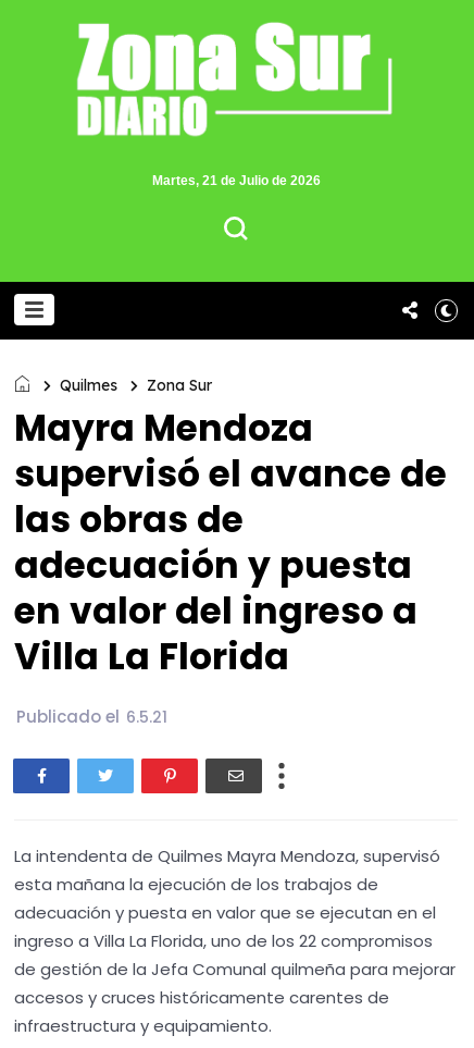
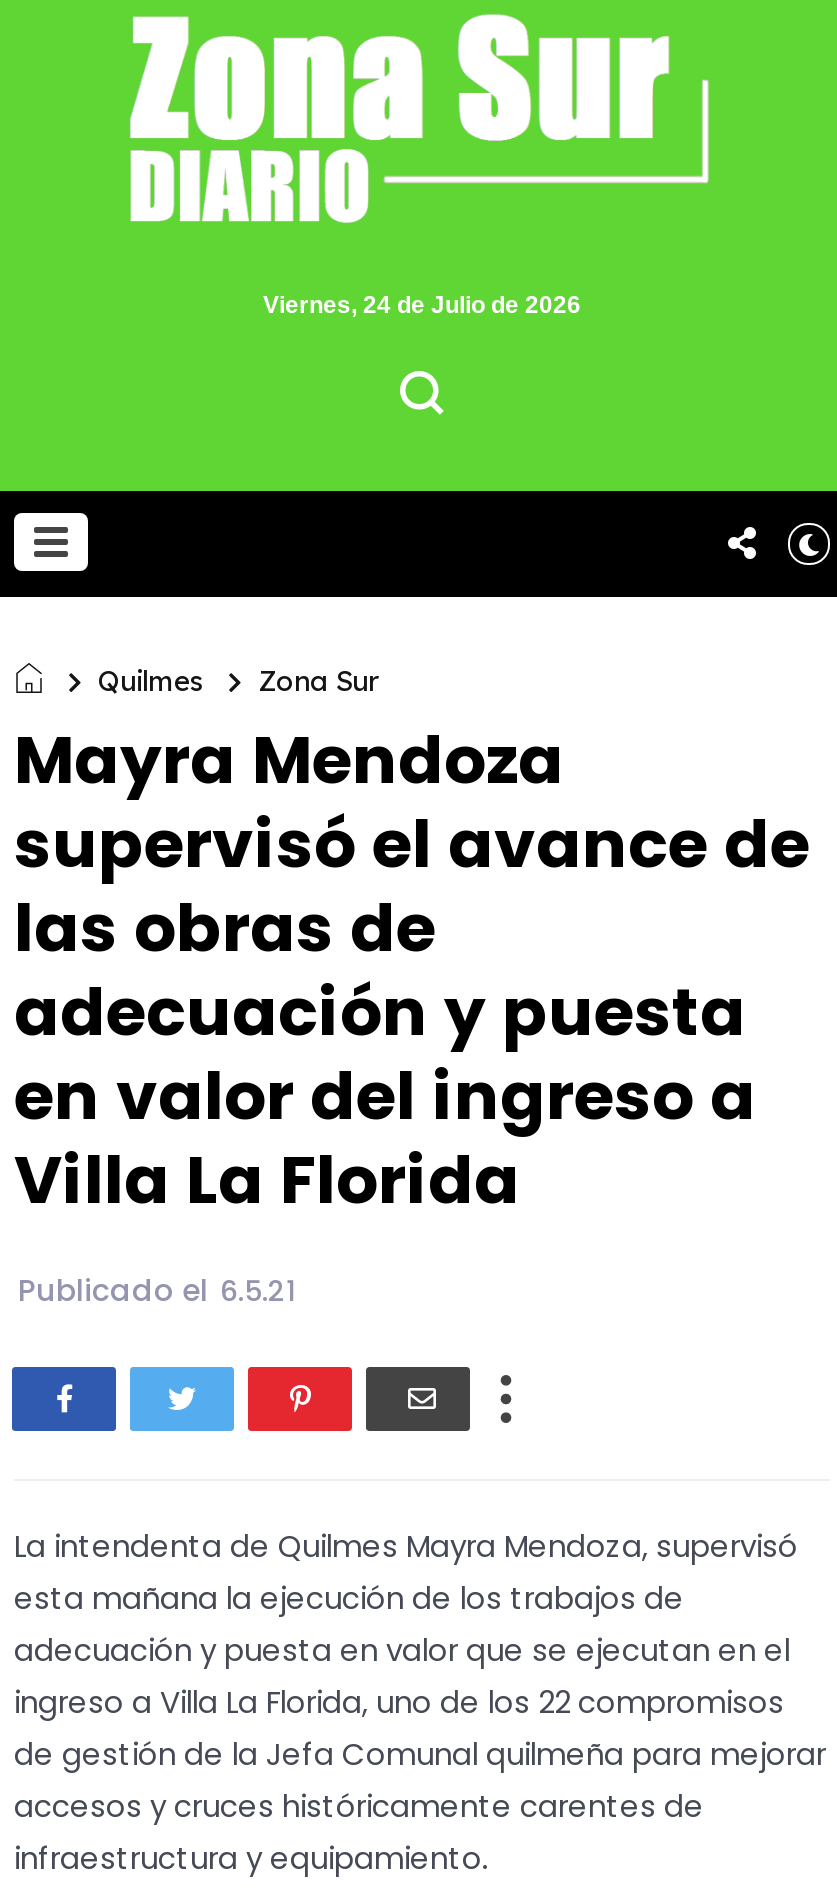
[152,173,320,188] Martes, 21 de Julio de 2026 -> [263,291,581,319] Viernes, 24 de Julio de 2026

